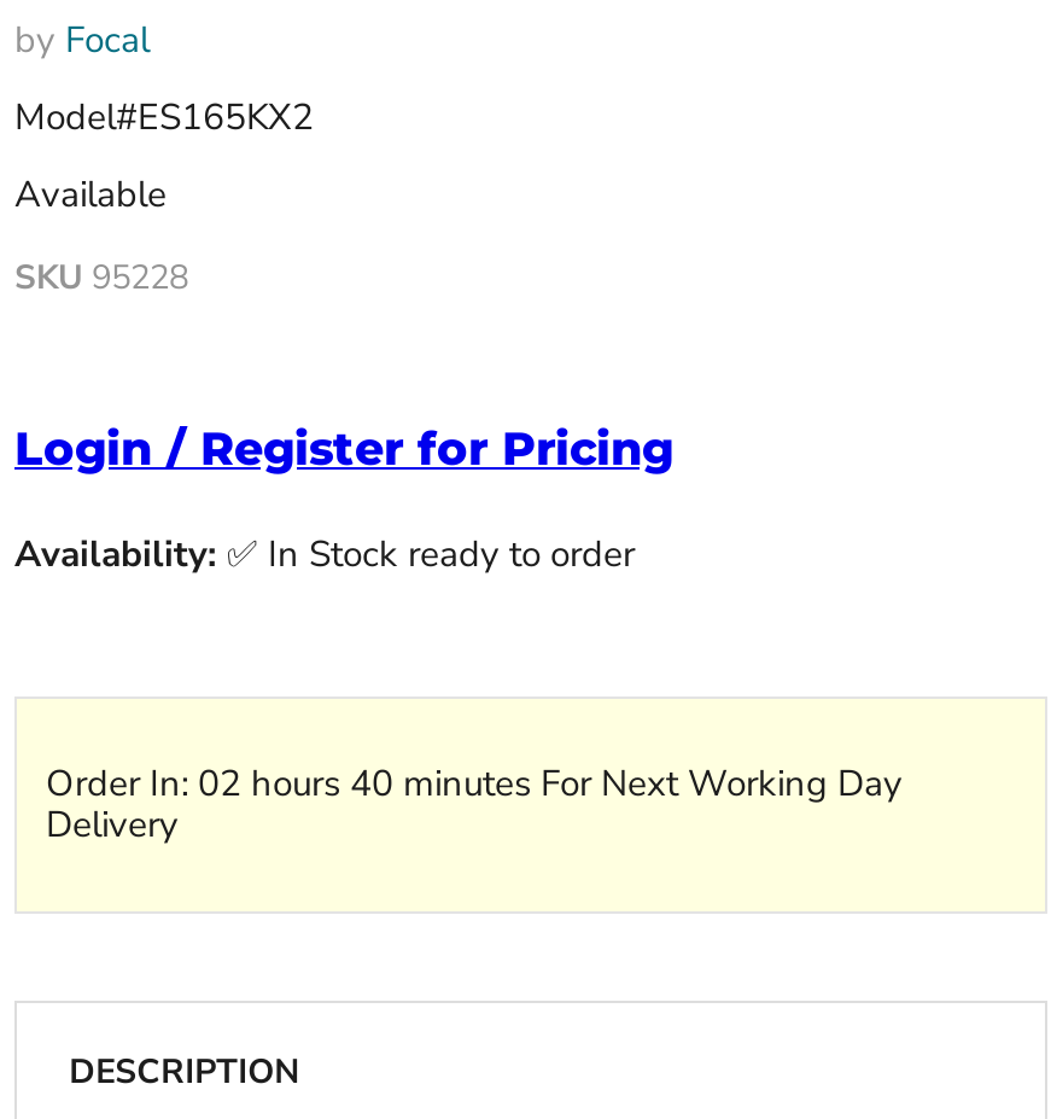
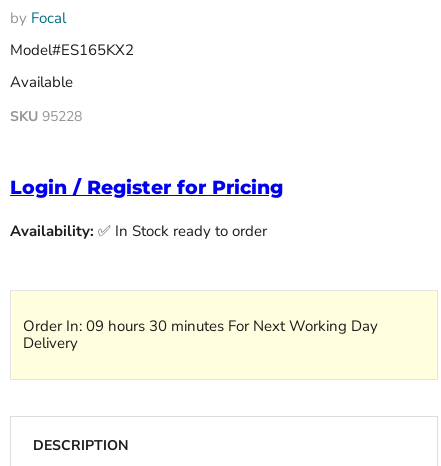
[46,759,903,807] Order In: 02 hours 40 minutes For Next Working Day -> [23,316,378,336] Order In: 09 hours 30 minutes For Next Working Day

